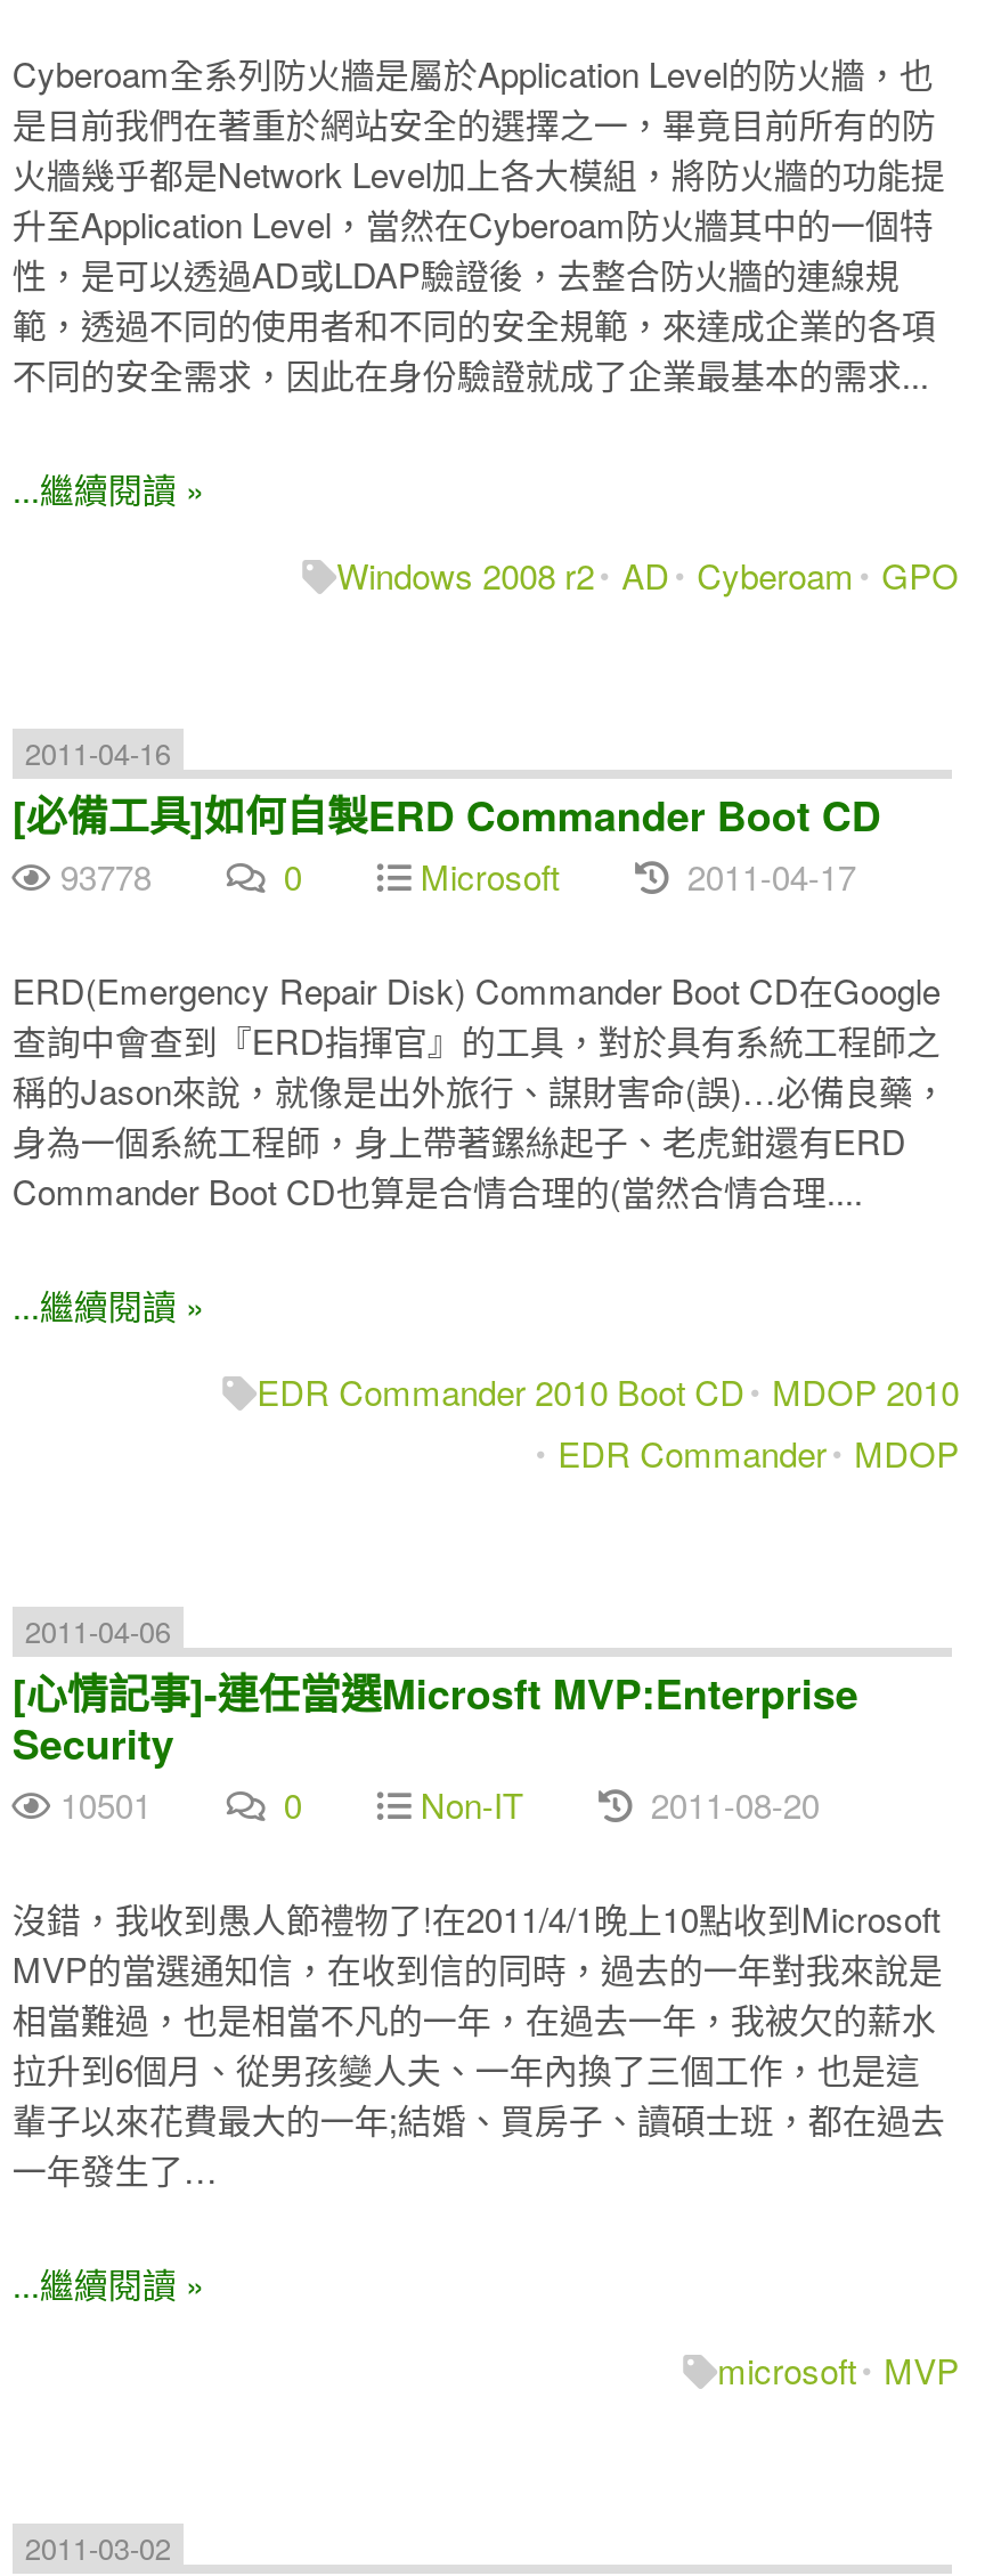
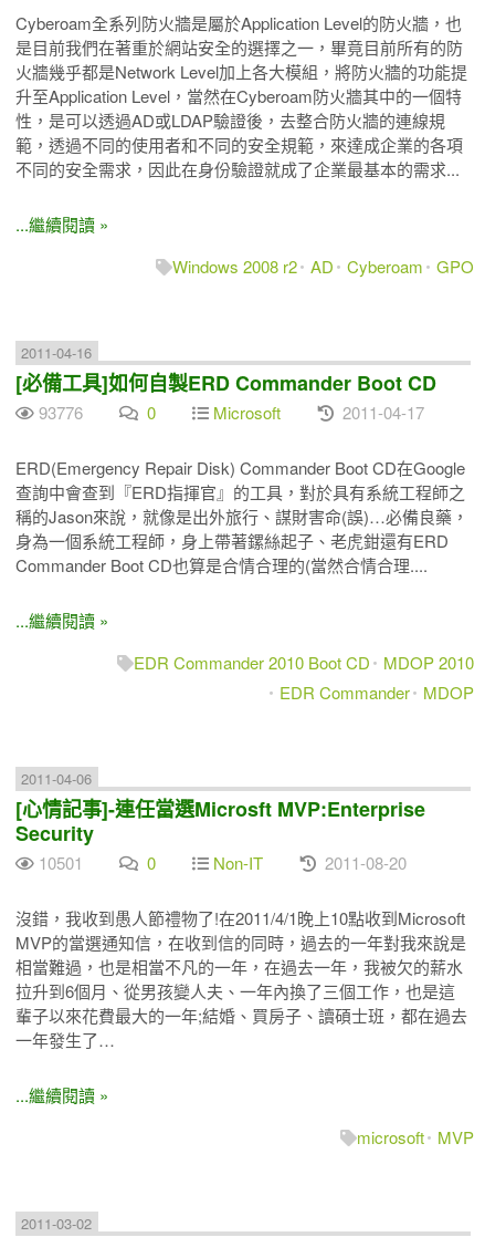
[60,852,151,900] 93778 -> [39,401,83,424] 93776

